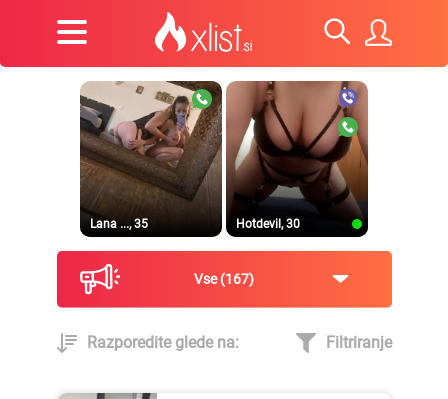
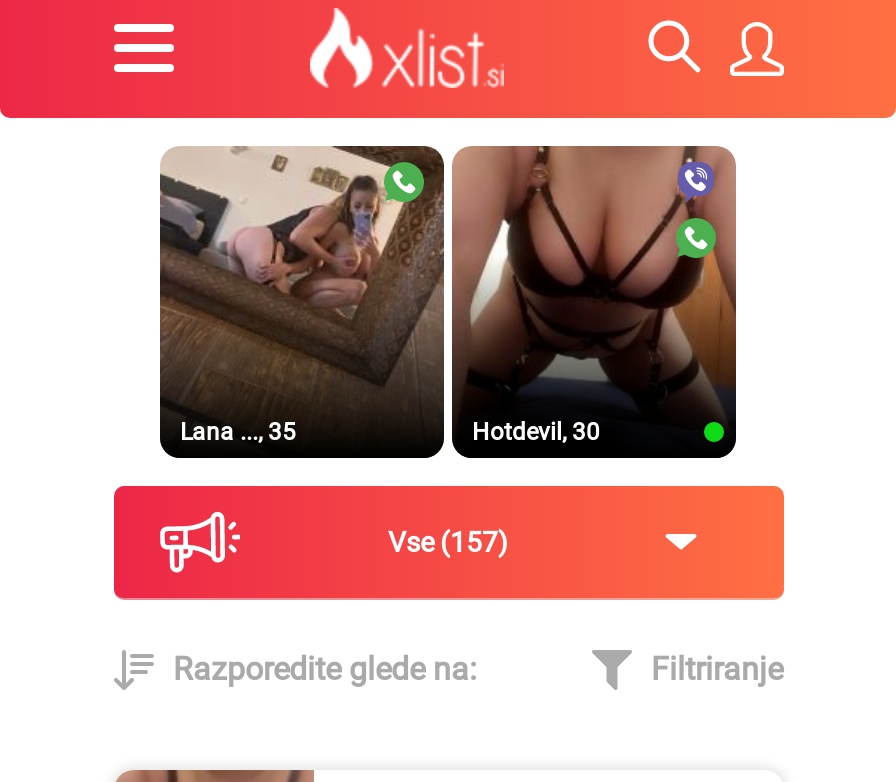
[194,271,249,287] Vse 167 -> [388,526,498,558] Vse 157

